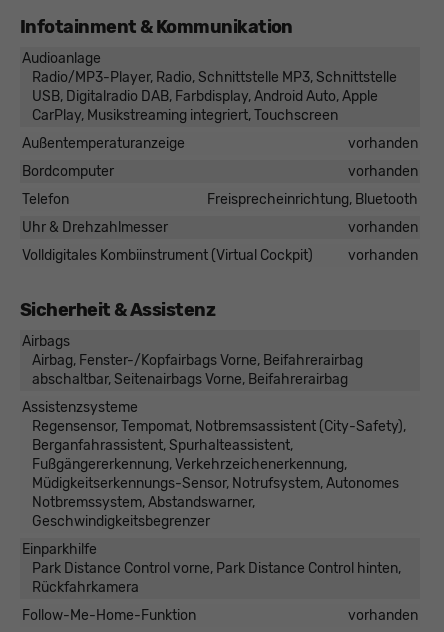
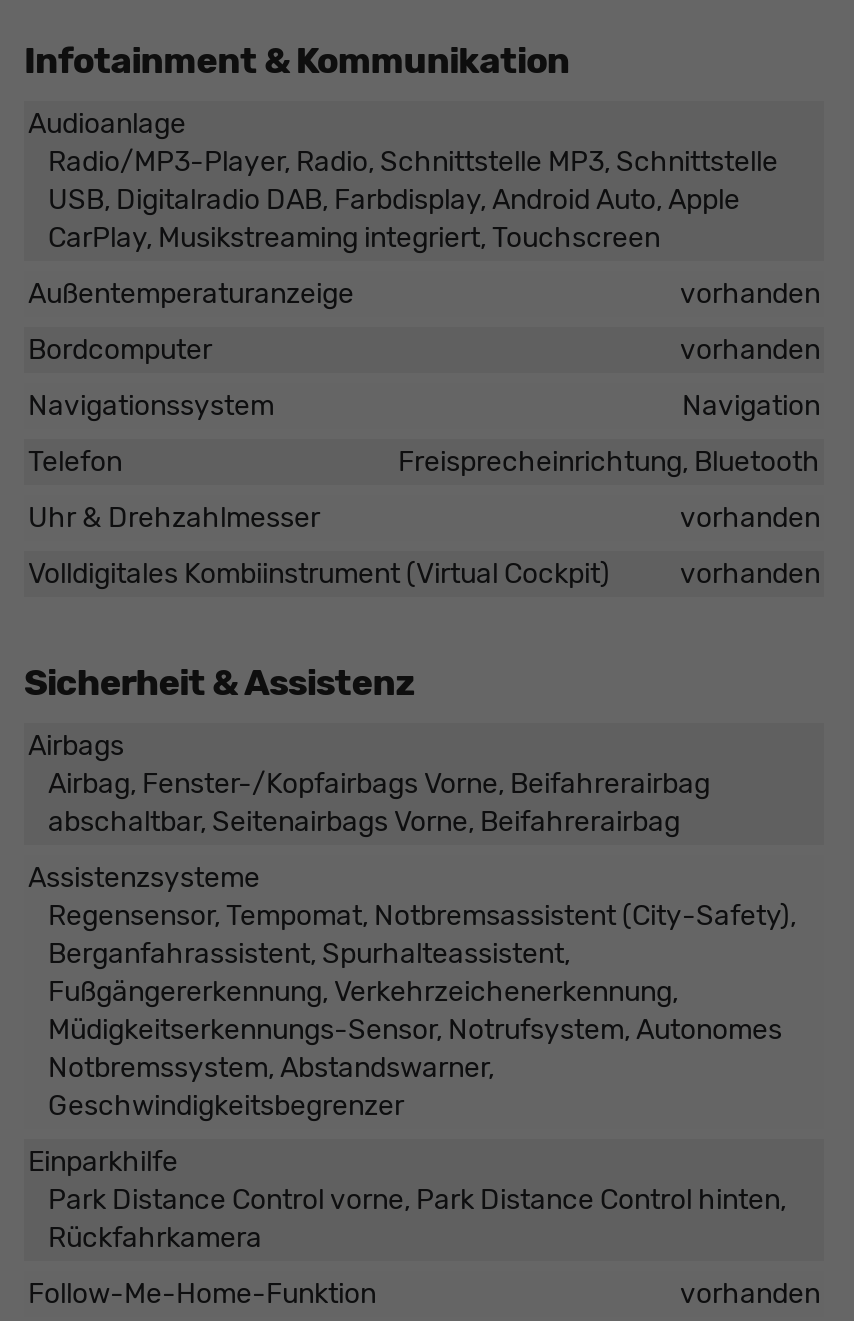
none -> [28,390,820,424] Navigationssystem | Navigation

